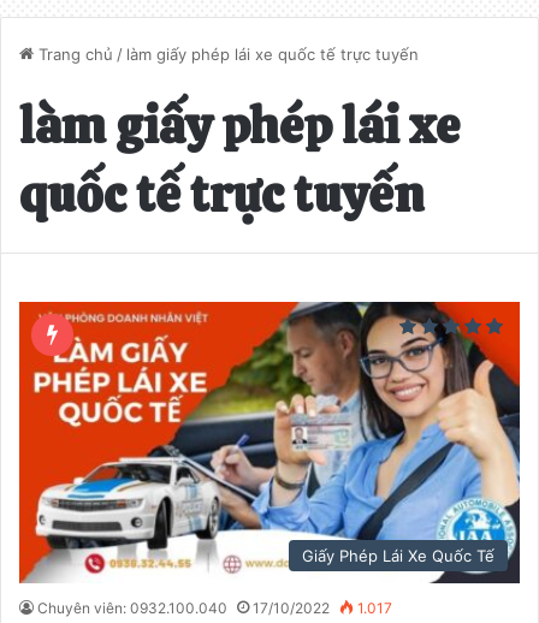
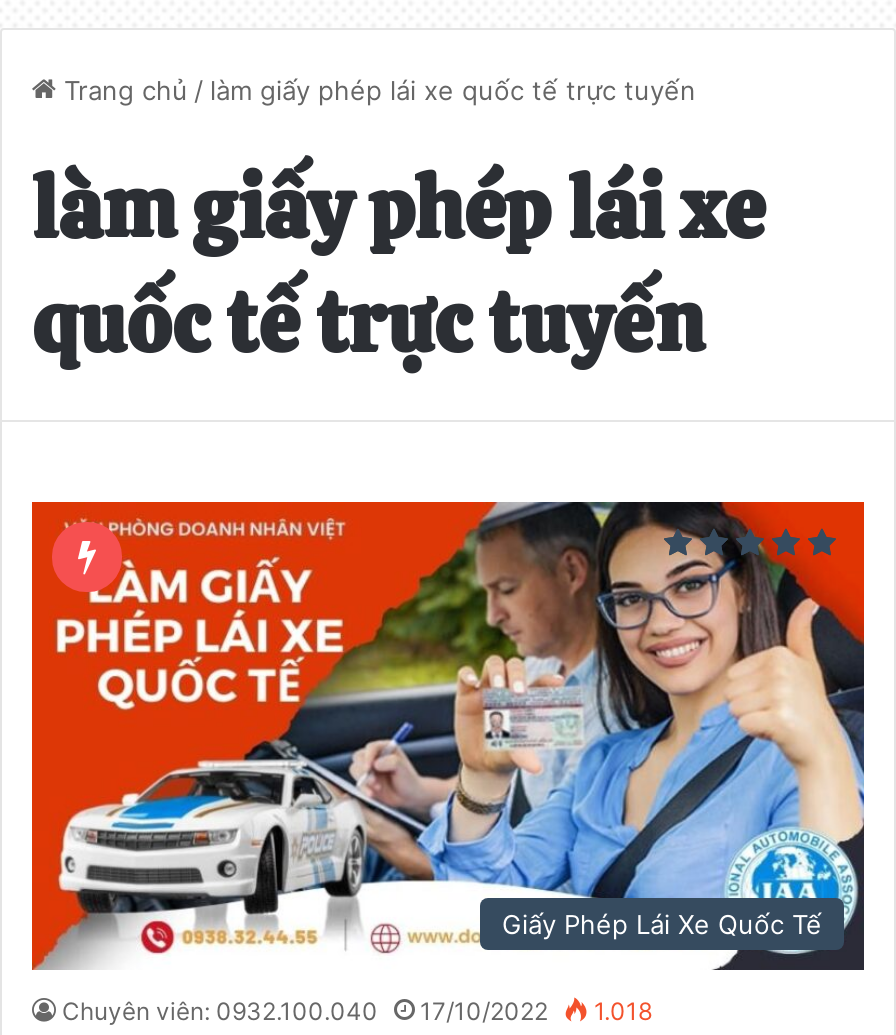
[37,599,392,617] Chuyên viên: 0932.100.040 17/10/2022 1.017 -> [62,996,652,1026] Chuyên viên: 0932.100.040 17/10/2022 1.018

